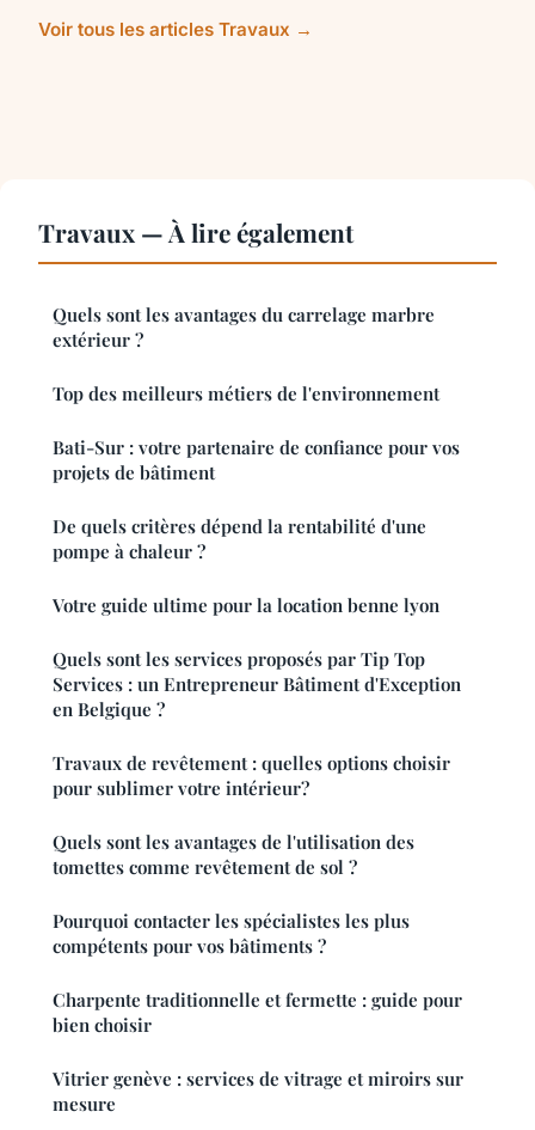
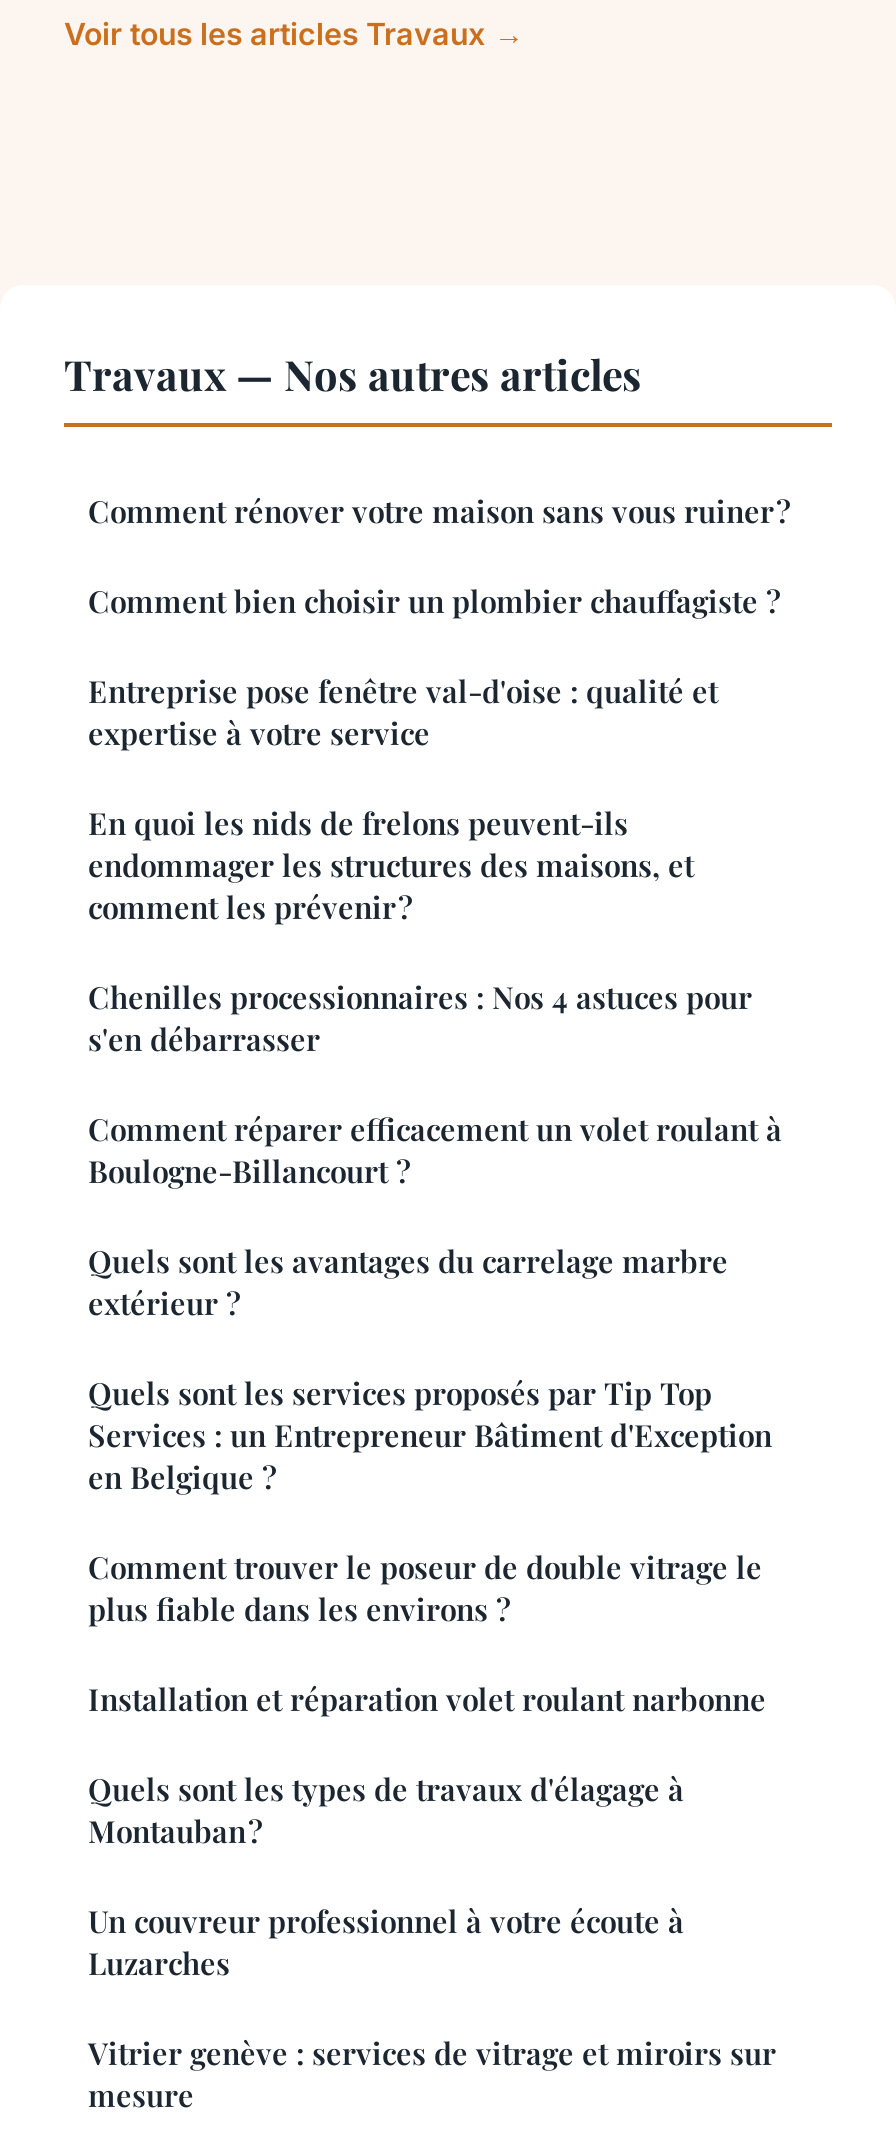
[38,215,353,248] Travaux — À lire également -> [64,344,790,1190] Travaux — Nos autres articles | Comment rénover votre maison sans vous ruiner ? | Comment bien choisir un plombier chauffagiste ? | Entreprise pose fenêtre val-d'oise : qualité et | expertise à votre service | En quoi les nids de frelons peuvent-ils | endommager les structures des maisons, et | comment les prévenir ? | Chenilles processionnaires : Nos 4 astuces pour | s'en débarrasser | Comment réparer efficacement un volet roulant à | Boulogne-Billancourt ?
moved [53,302,435,351] -> [88,1240,728,1322]: Quels sont les avantages du carrelage marbre | extérieur ?
[53,381,460,617] Top des meilleurs métiers de l'environnement | Bati-Sur : votre partenaire de confiance pour vos | projets de bâtiment | De quels critères dépend la rentabilité d'une | pompe à chaleur ? | Votre guide ultime pour la location benne lyon -> none
moved [53,647,461,721] -> [88,1372,772,1496]: Quels sont les services proposés par Tip Top | Services : un Entrepreneur Bâtiment d'Exception | en Belgique ?
[53,751,450,800] Travaux de revêtement : quelles options choisir | pour sublimer votre intérieur? -> [88,1546,762,1628] Comment trouver le poseur de double vitrage le | plus fiable dans les environs ?
[53,830,414,879] Quels sont les avantages de l'utilisation des | tomettes comme revêtement de sol ? -> [88,1678,766,1718] Installation et réparation volet roulant narbonne
[53,908,410,957] Pourquoi contacter les spécialistes les plus | compétents pour vos bâtiments ? -> [88,1768,684,1850] Quels sont les types de travaux d'élagage à | Montauban ?
[53,987,462,1036] Charpente traditionnelle et fermette : guide pour | bien choisir -> [88,1900,684,1982] Un couvreur professionnel à votre écoute à | Luzarches

